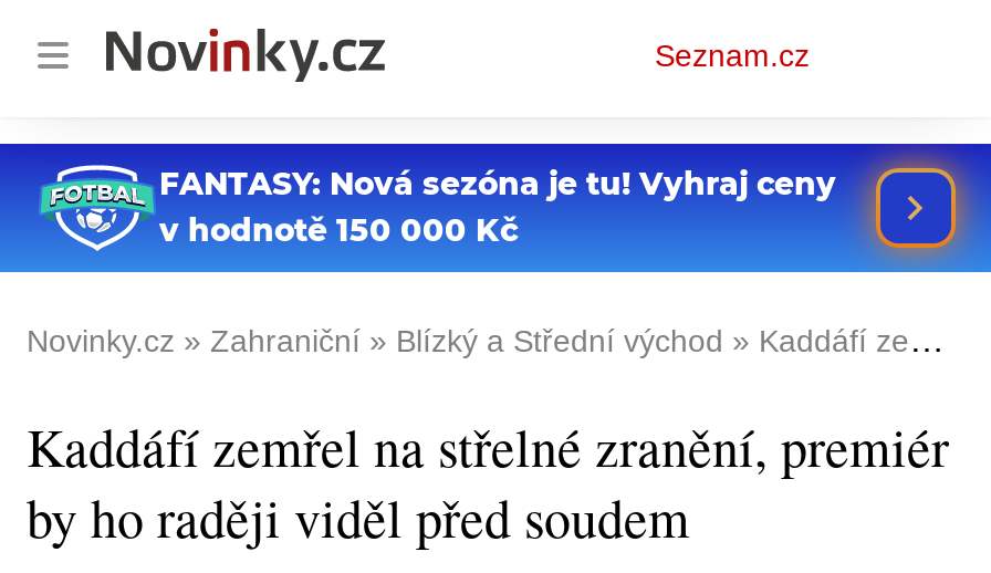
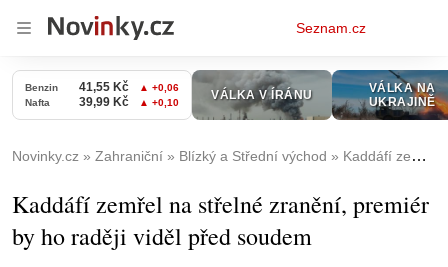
[7,142,984,274] [image] -> [3,68,445,125] [image]

